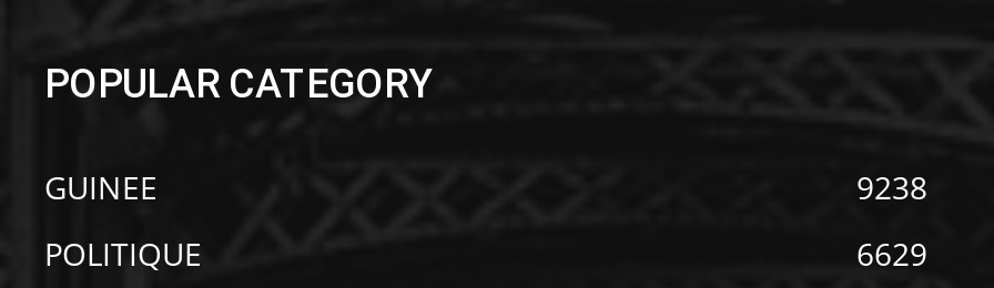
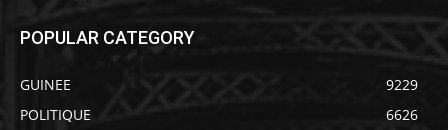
[856,166,927,208] 9238 -> [386,75,418,94] 9229
[856,232,927,274] 6629 -> [386,105,418,124] 6626

